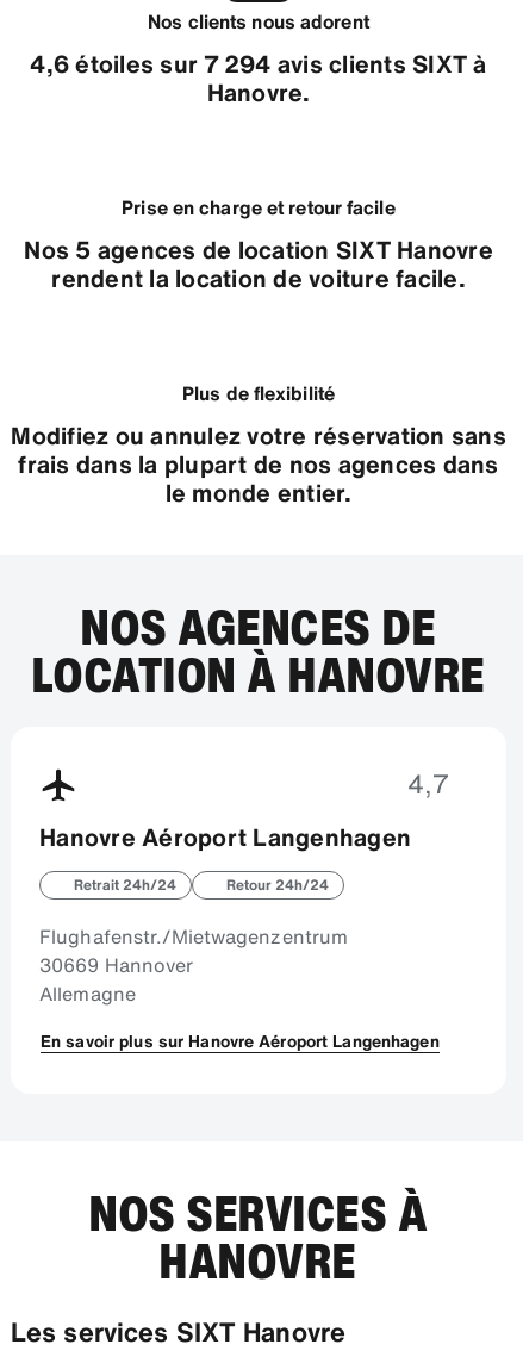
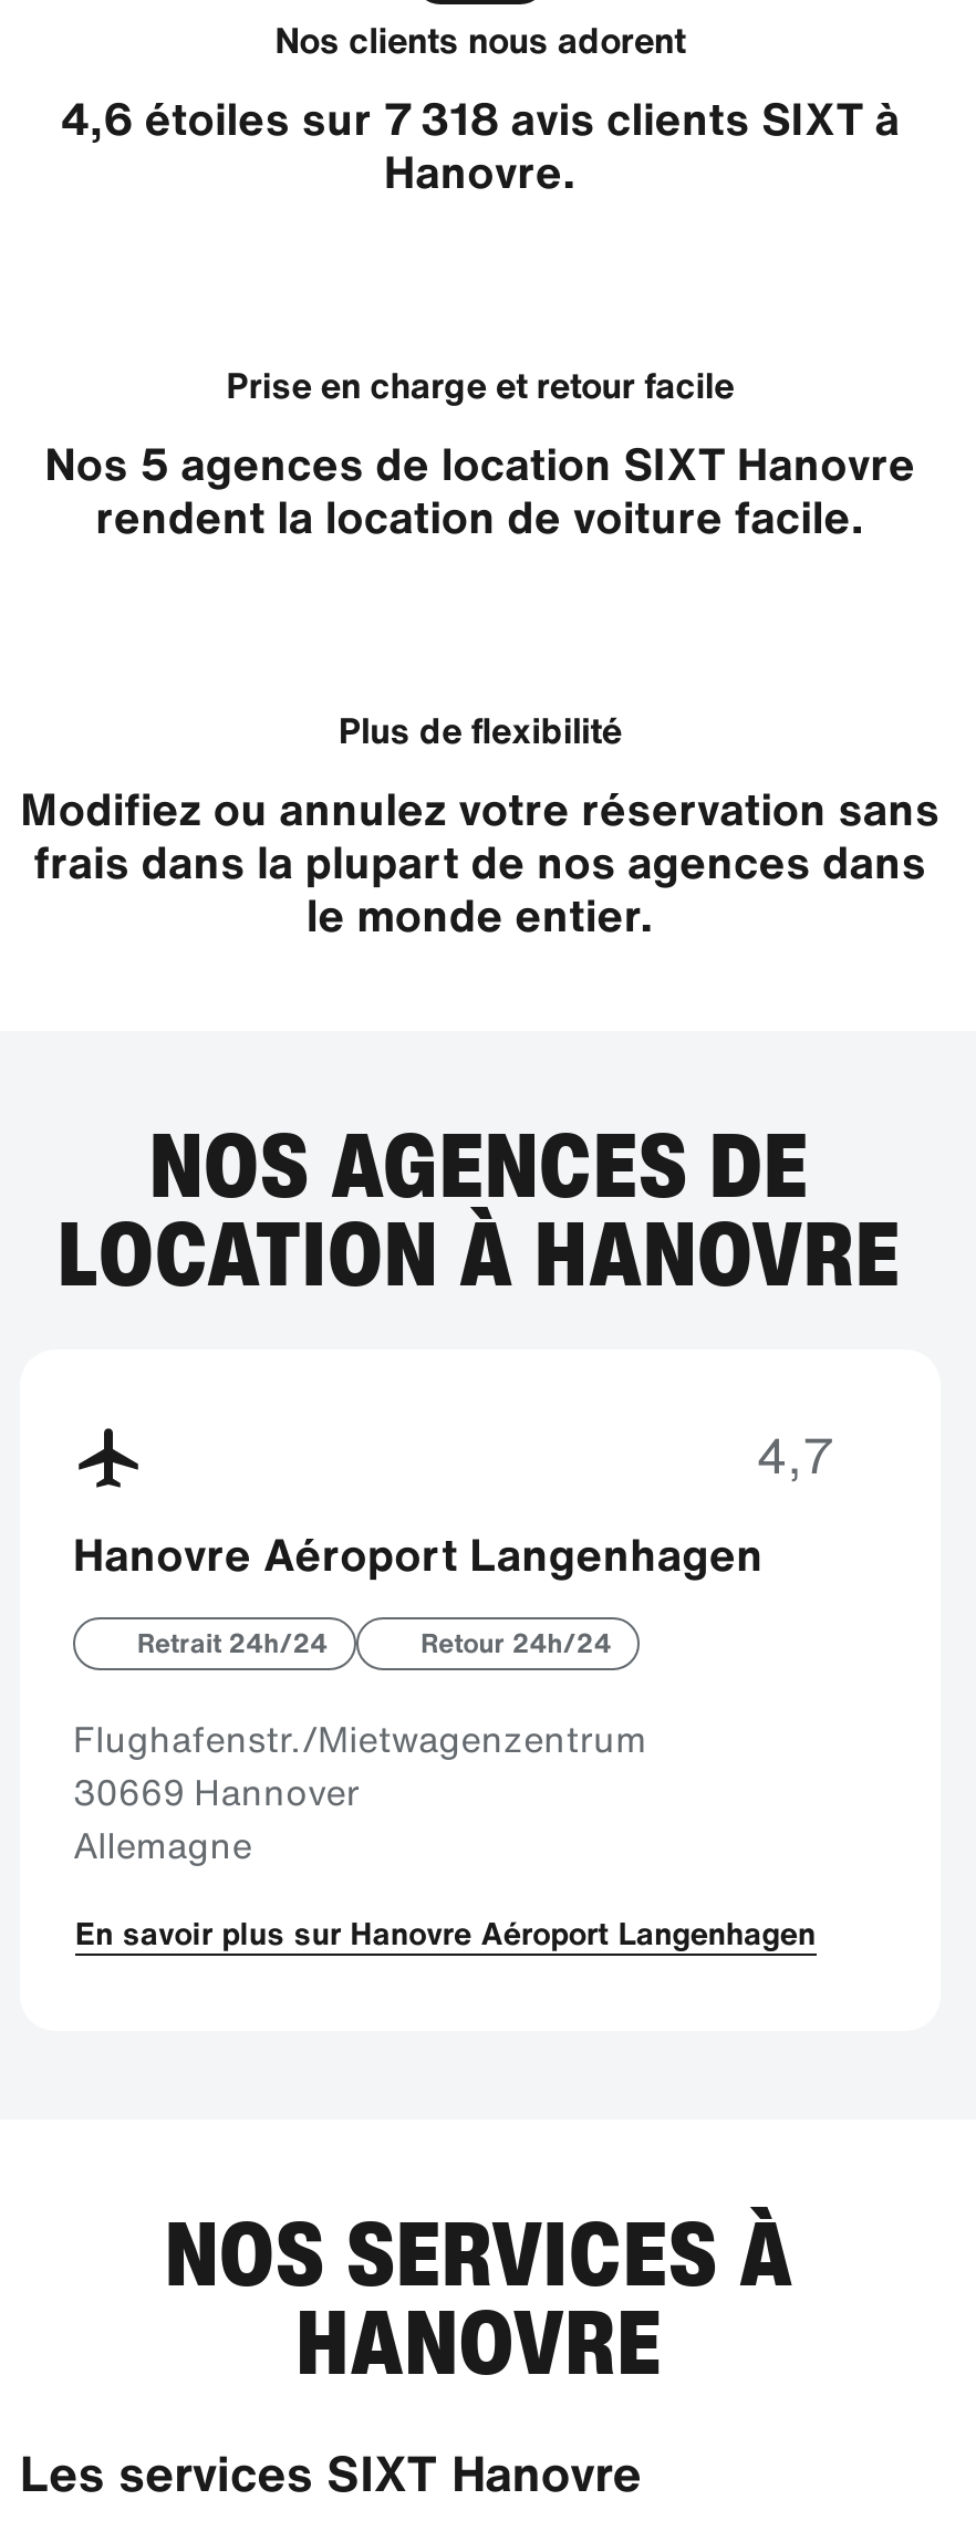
[30,46,487,81] 4,6 étoiles sur 7 294 avis clients SIXT à -> [61,86,900,150] 4,6 étoiles sur 7 318 avis clients SIXT à

